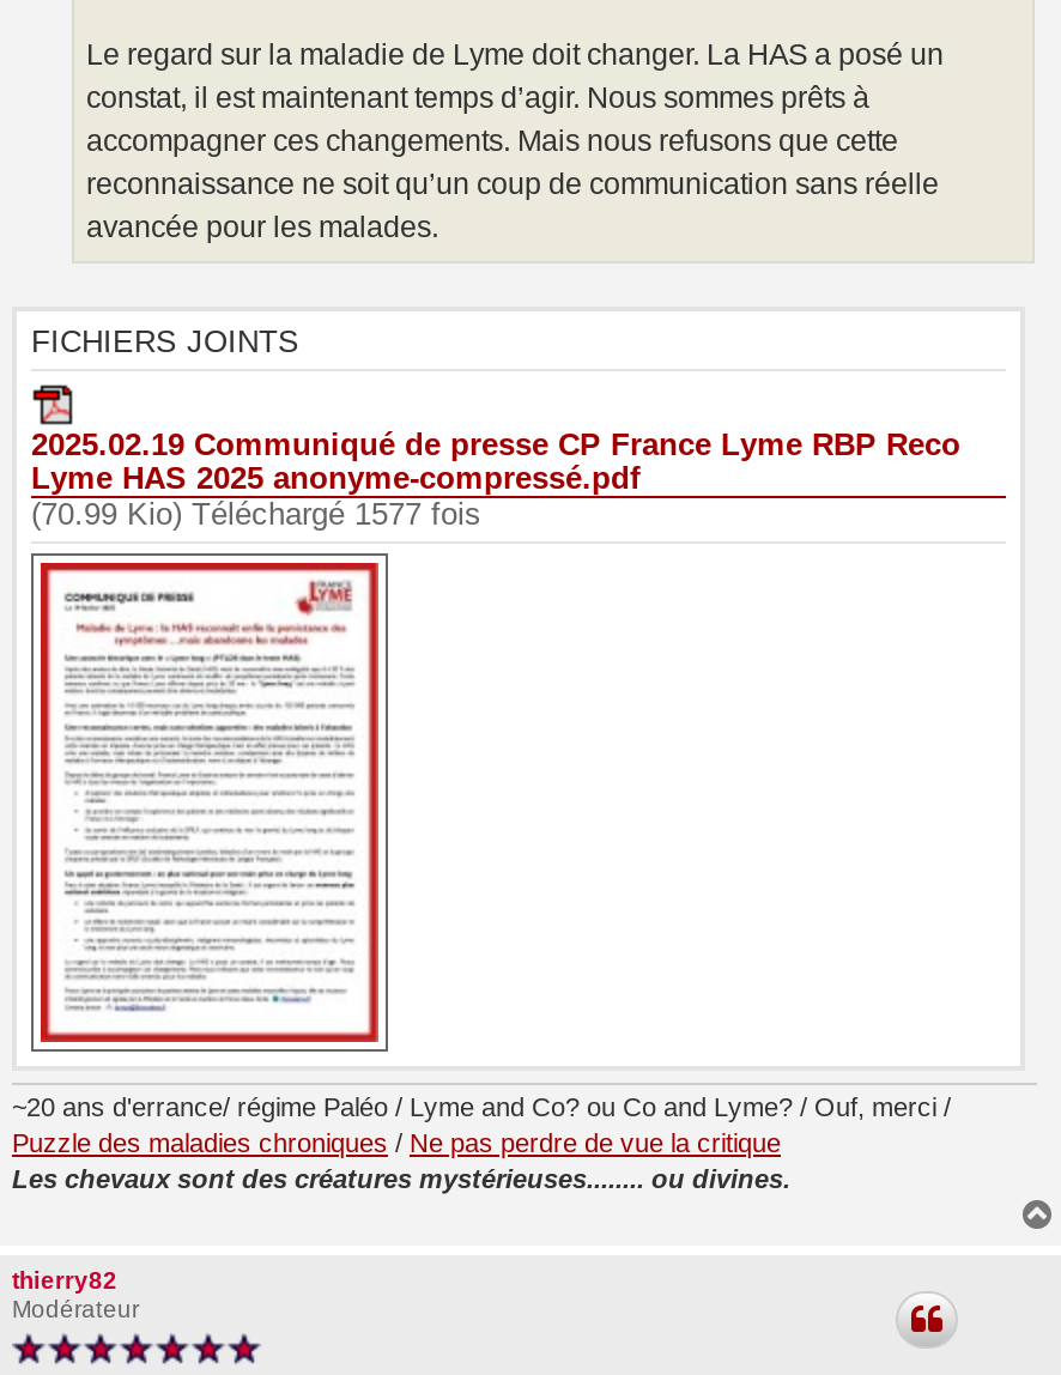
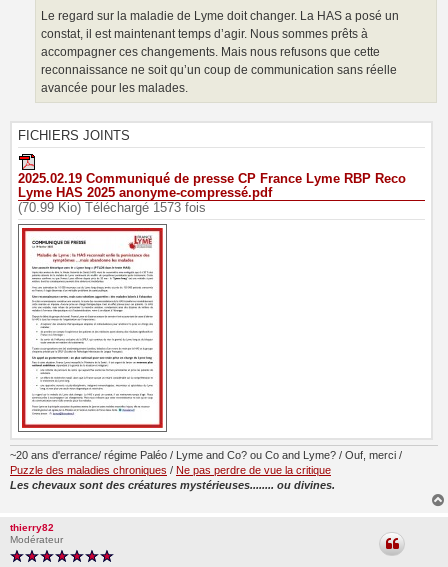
[31,496,481,532] (70.99 Kio) Téléchargé 1577 fois -> [18,200,206,215] (70.99 Kio) Téléchargé 1573 fois

